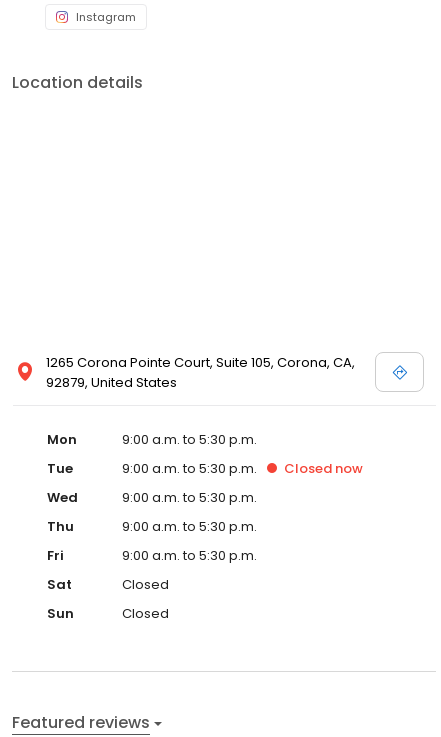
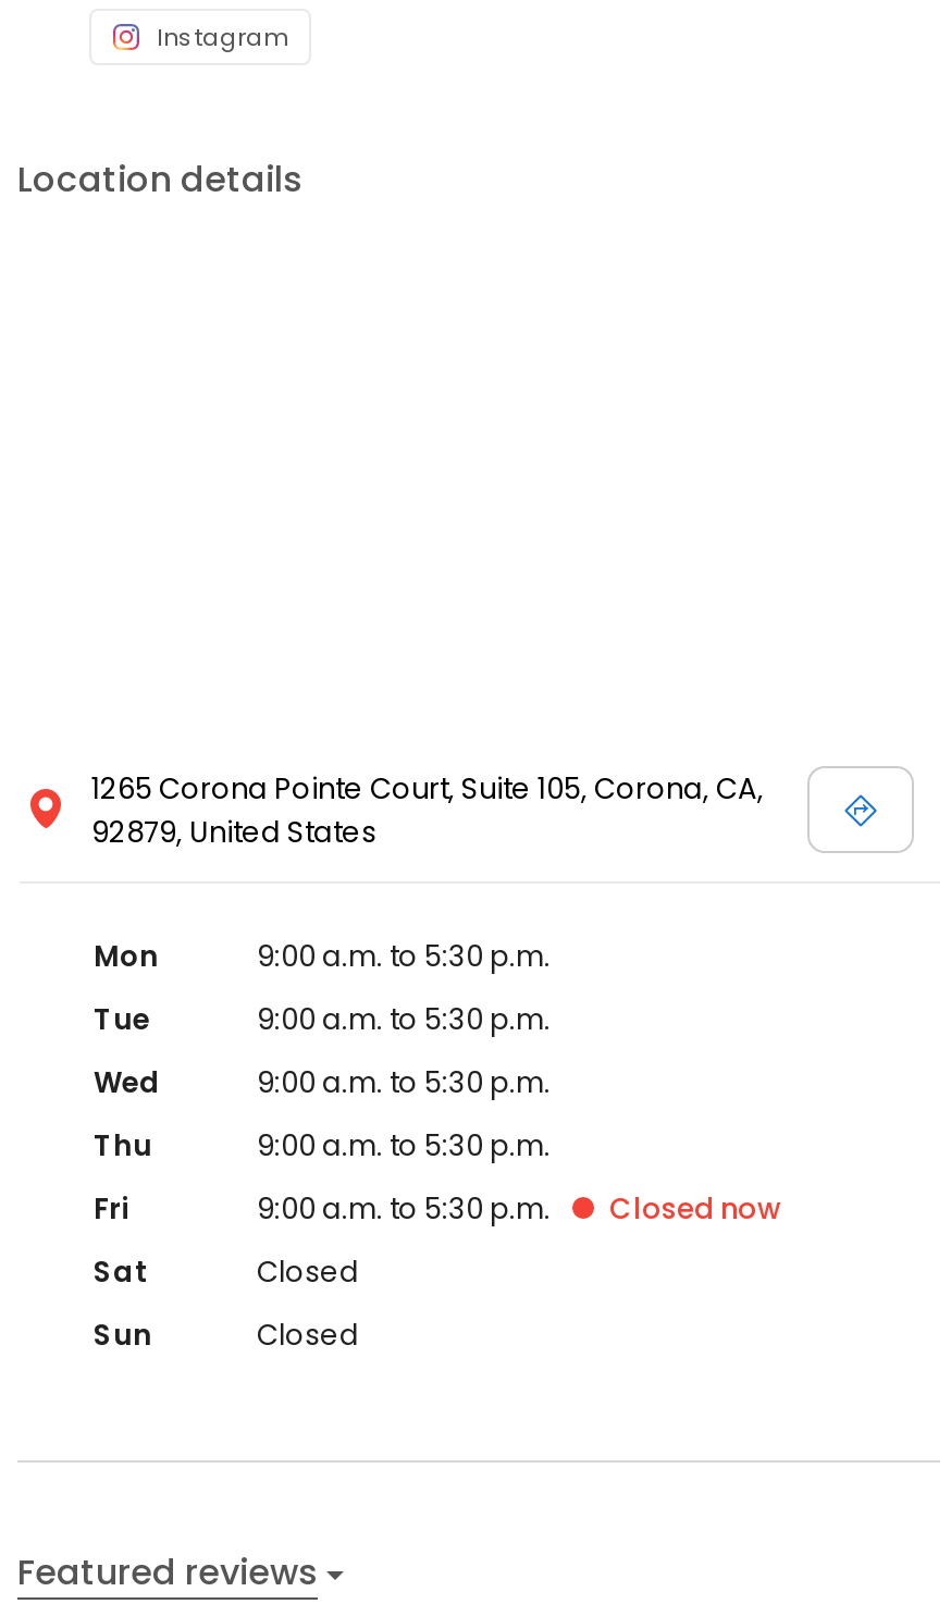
moved [284,459,363,478] -> [609,1189,781,1230]: Closed now

